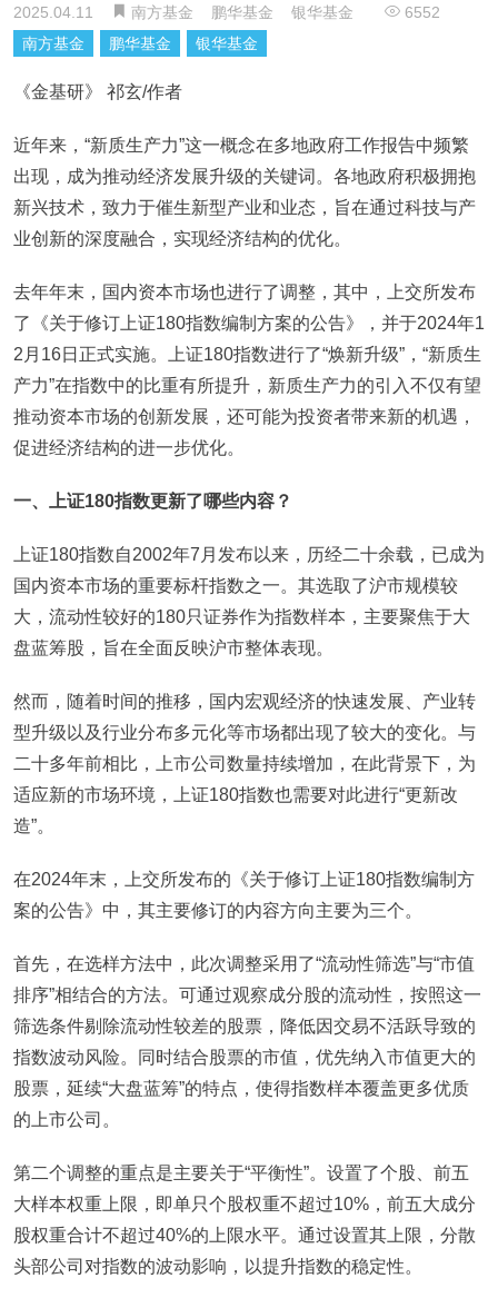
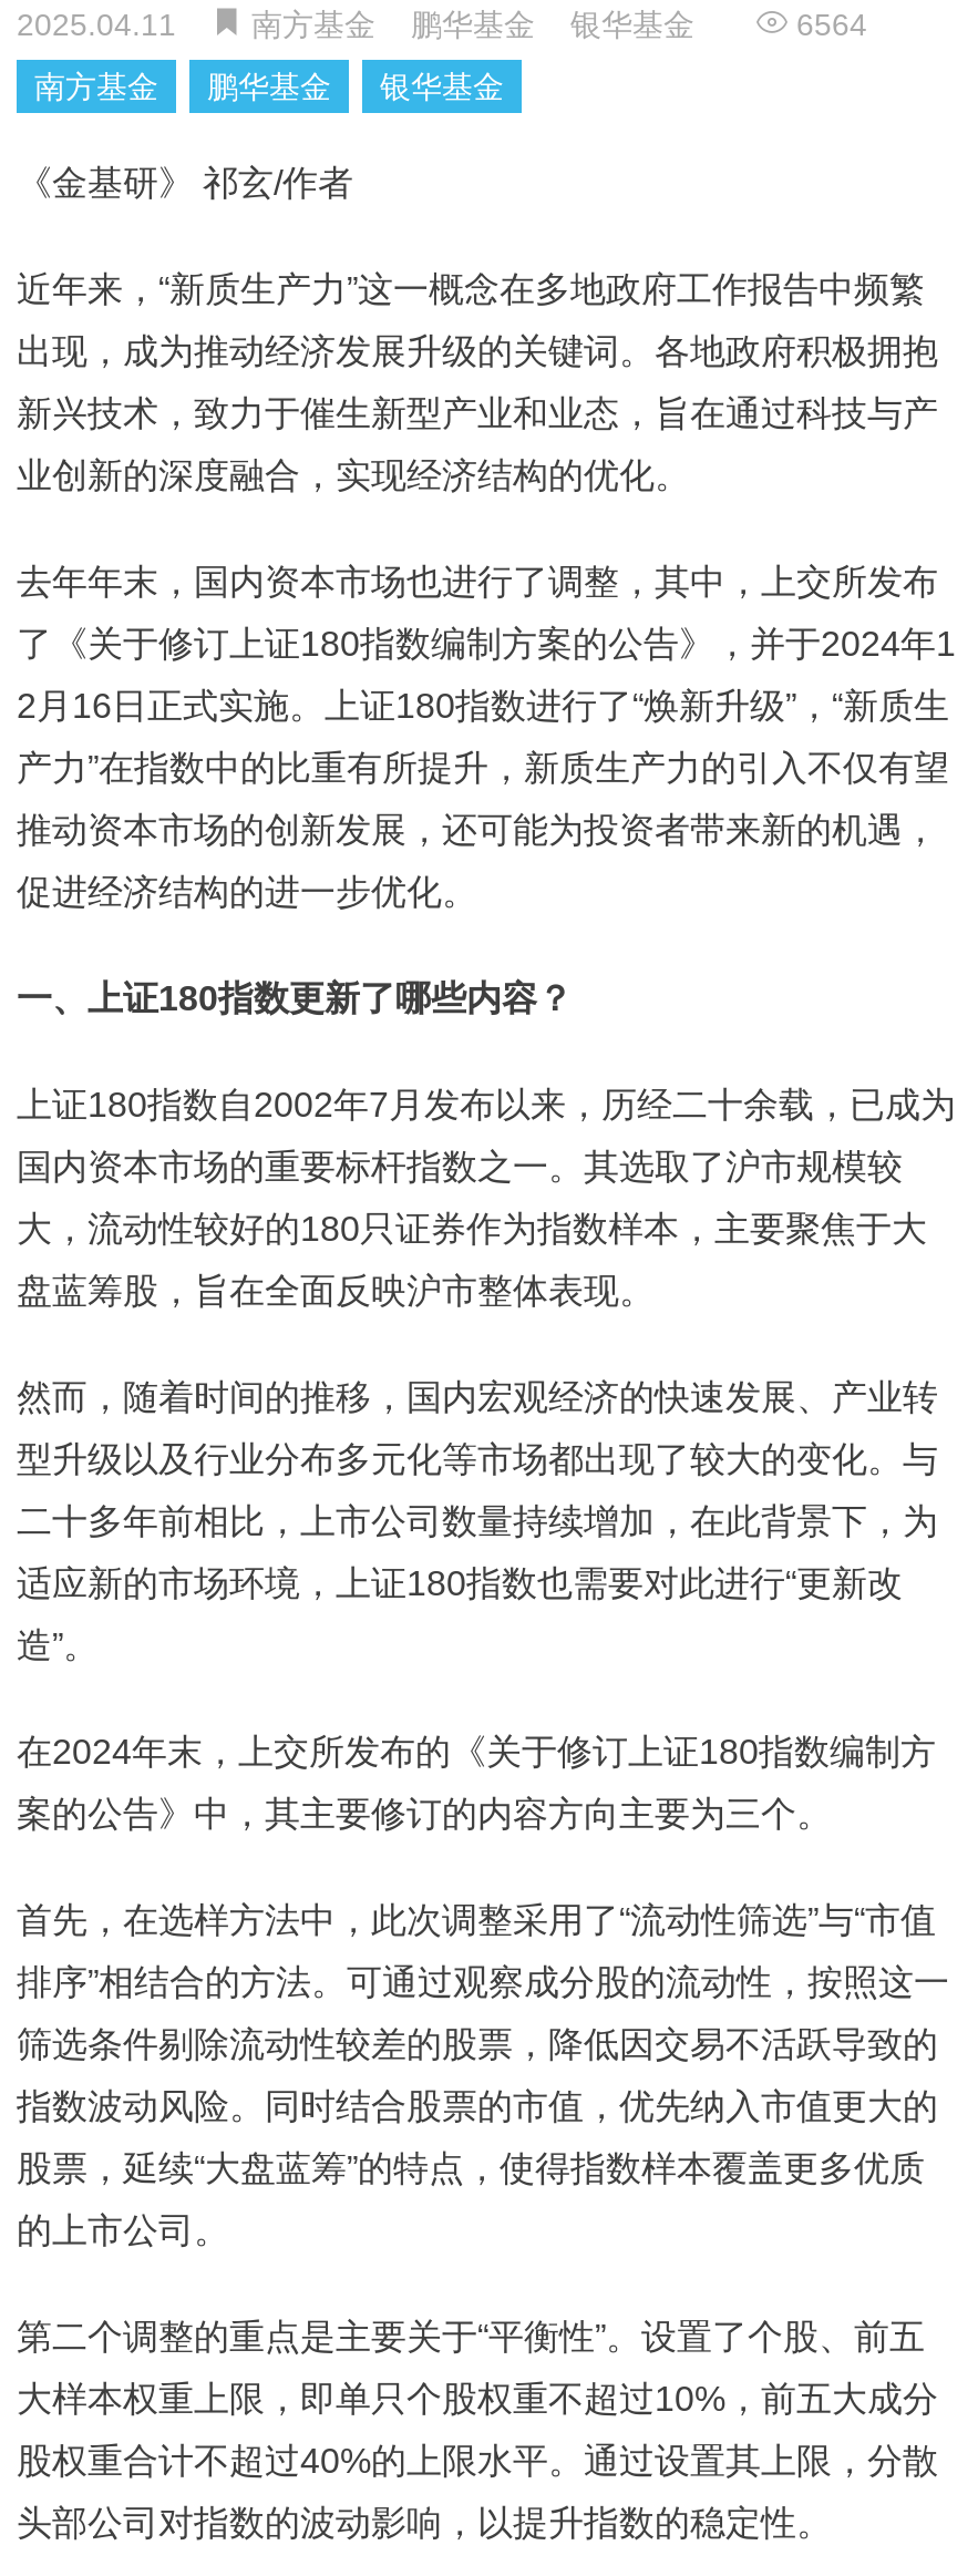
[400,3,445,21] 6552 -> [787,7,876,42] 6564

